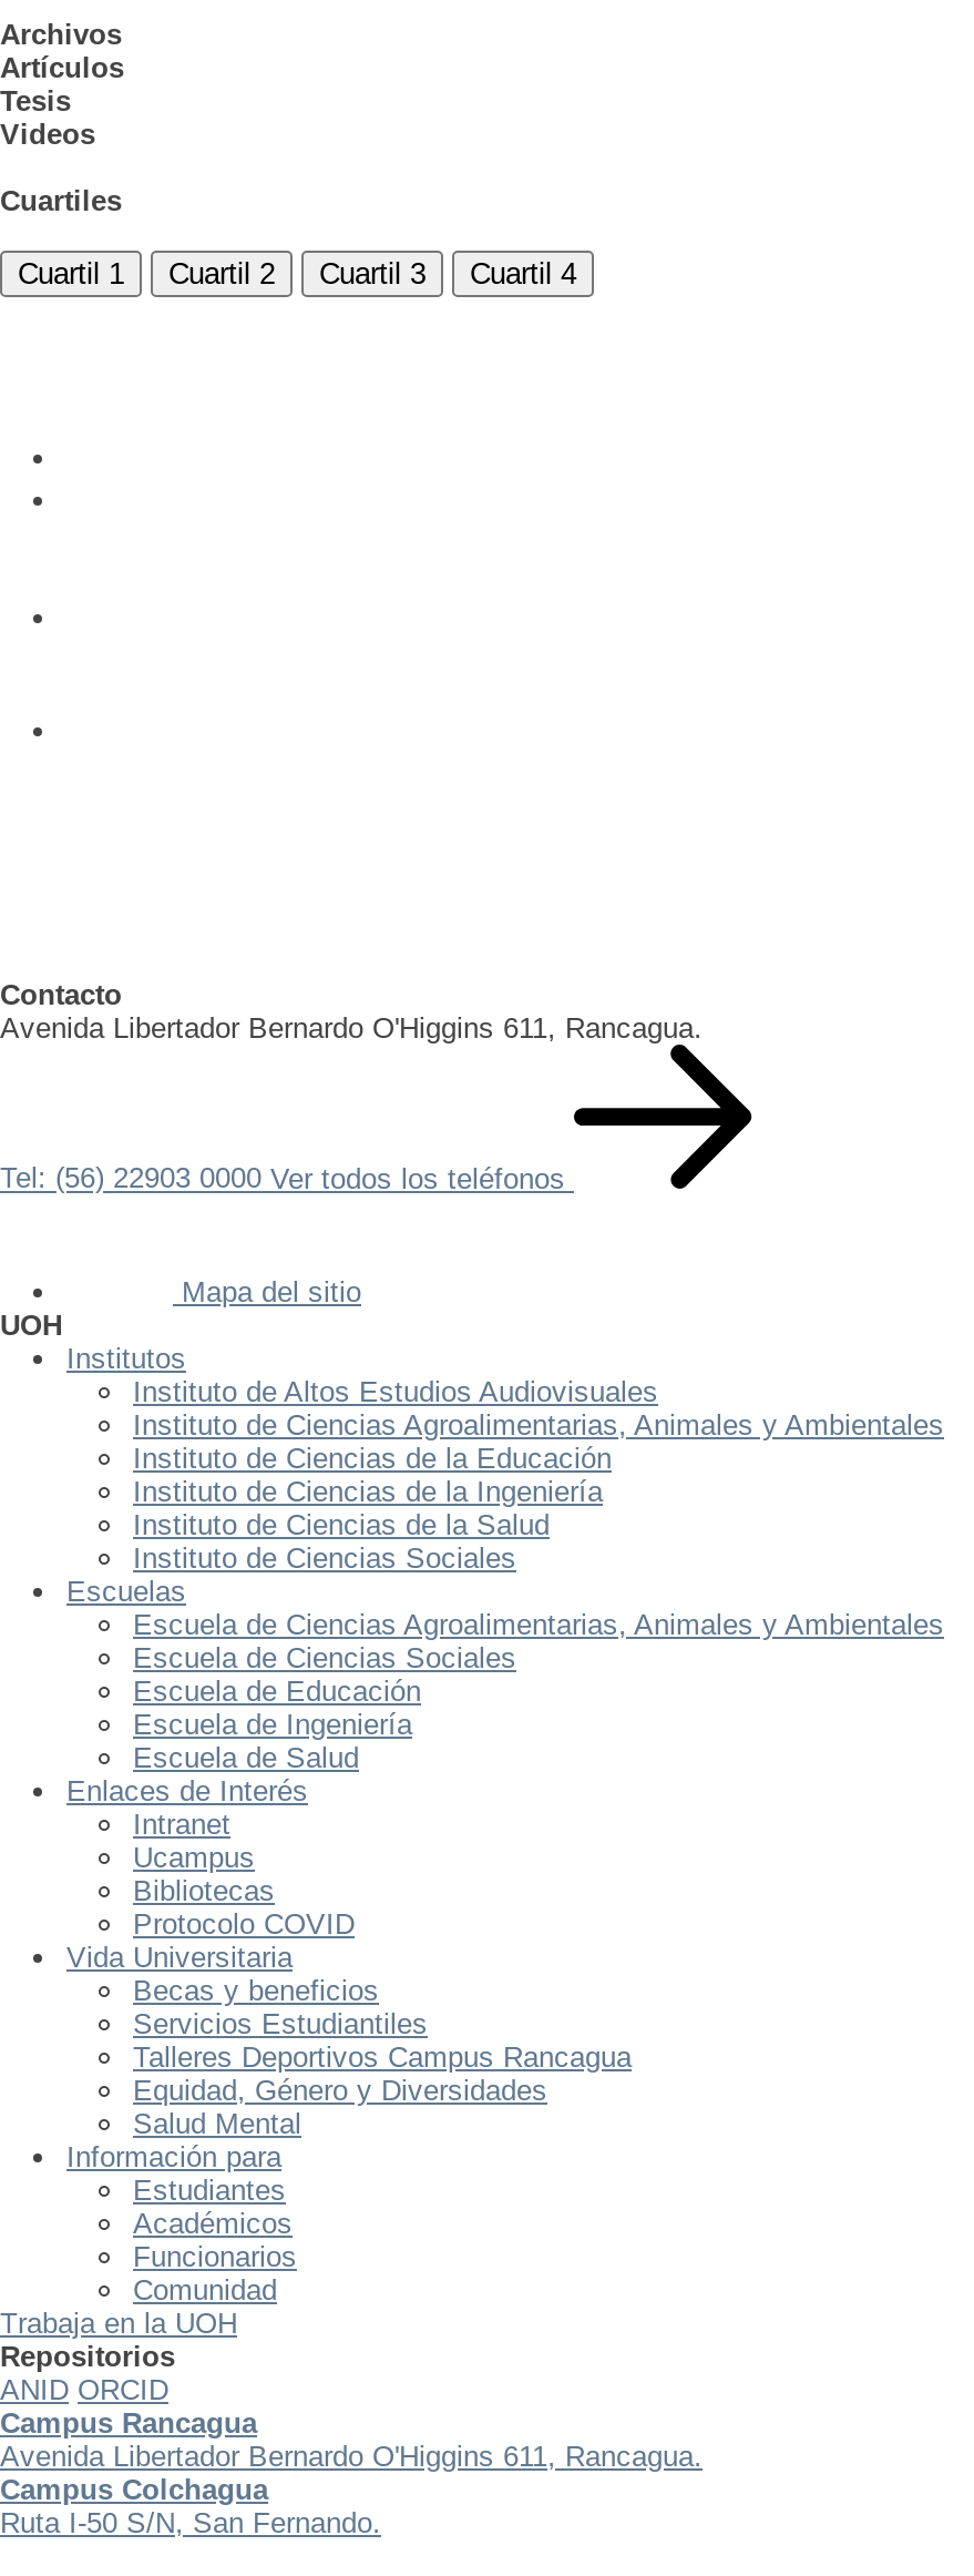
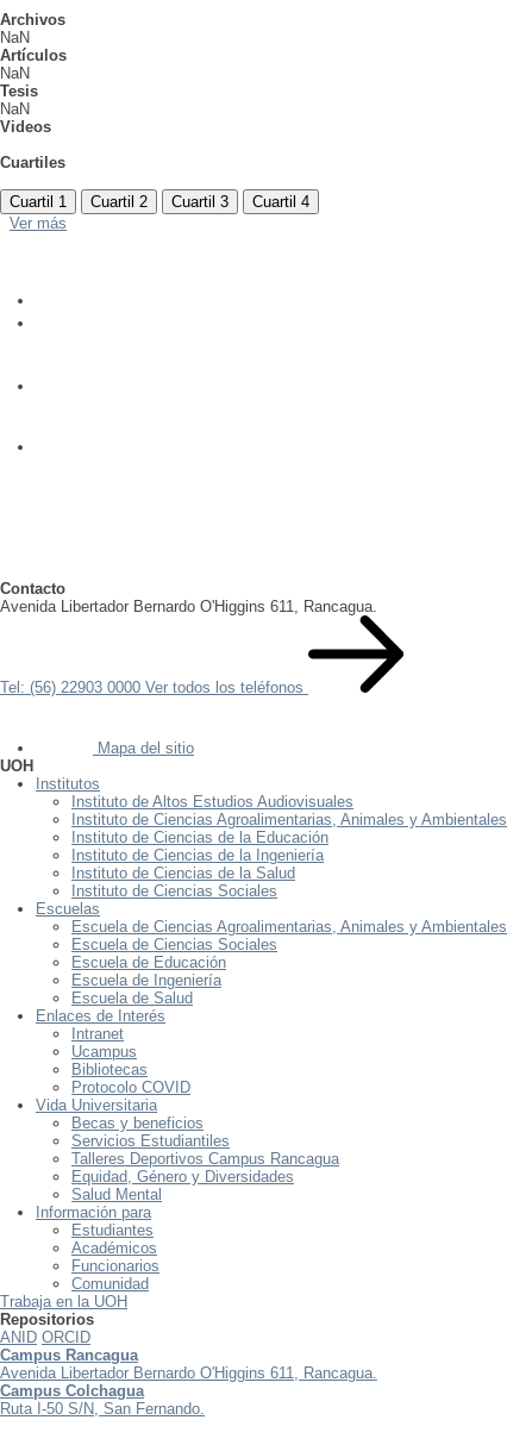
none -> [0,29,30,46] NaN
none -> [0,64,30,82] NaN
none -> [0,100,30,118] NaN
none -> [10,214,67,232] Ver más

